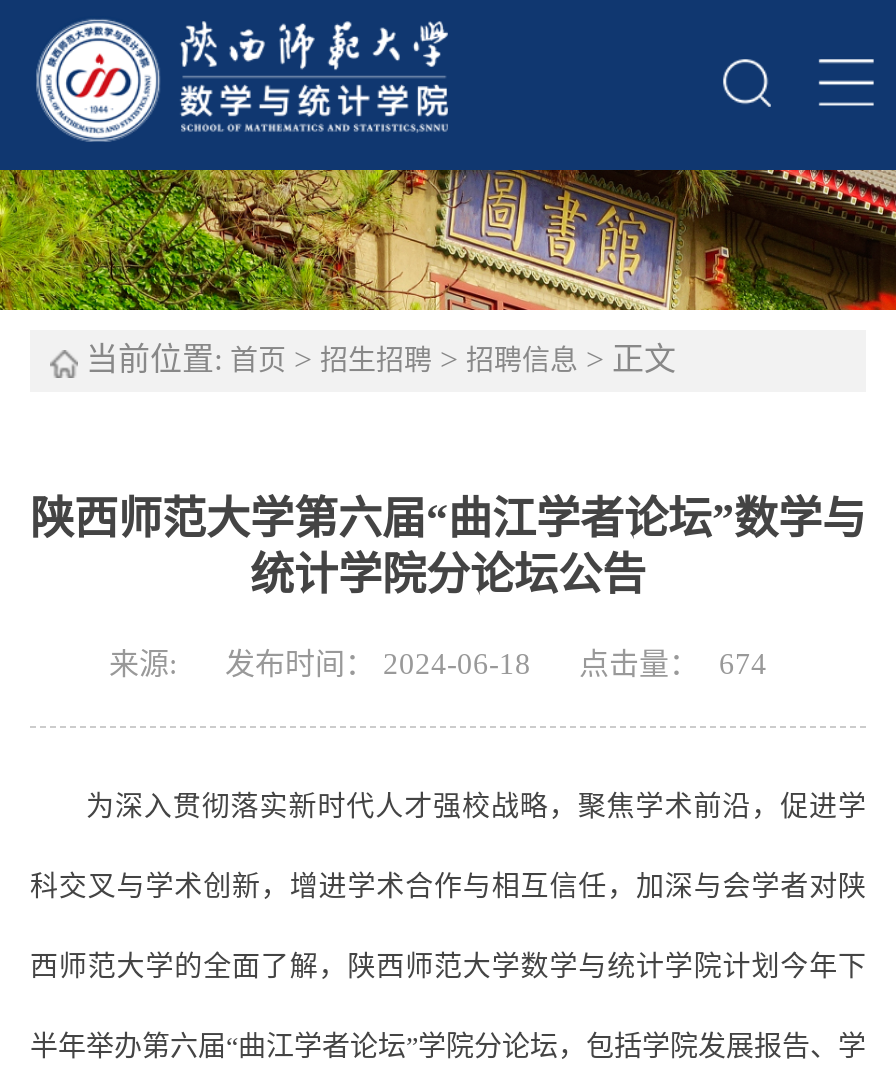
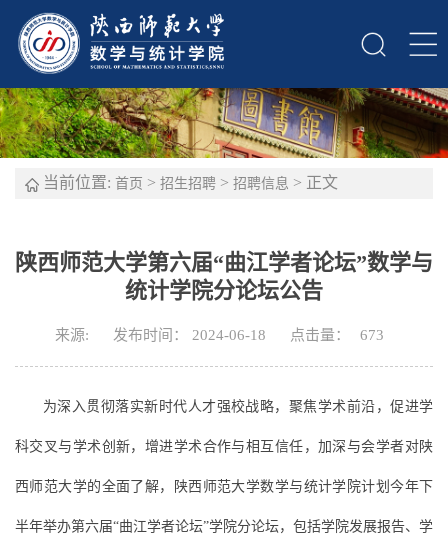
[109,649,767,681] 来源: 发布时间： 2024-06-18 点击量： 674 -> [54,327,383,343] 来源: 发布时间： 2024-06-18 点击量： 673

